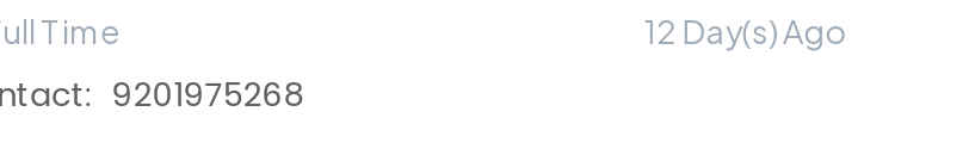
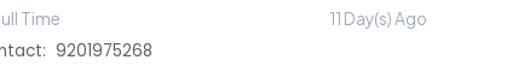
[644,11,847,52] 12 Day(s) Ago -> [329,9,427,29] 11 Day(s) Ago

